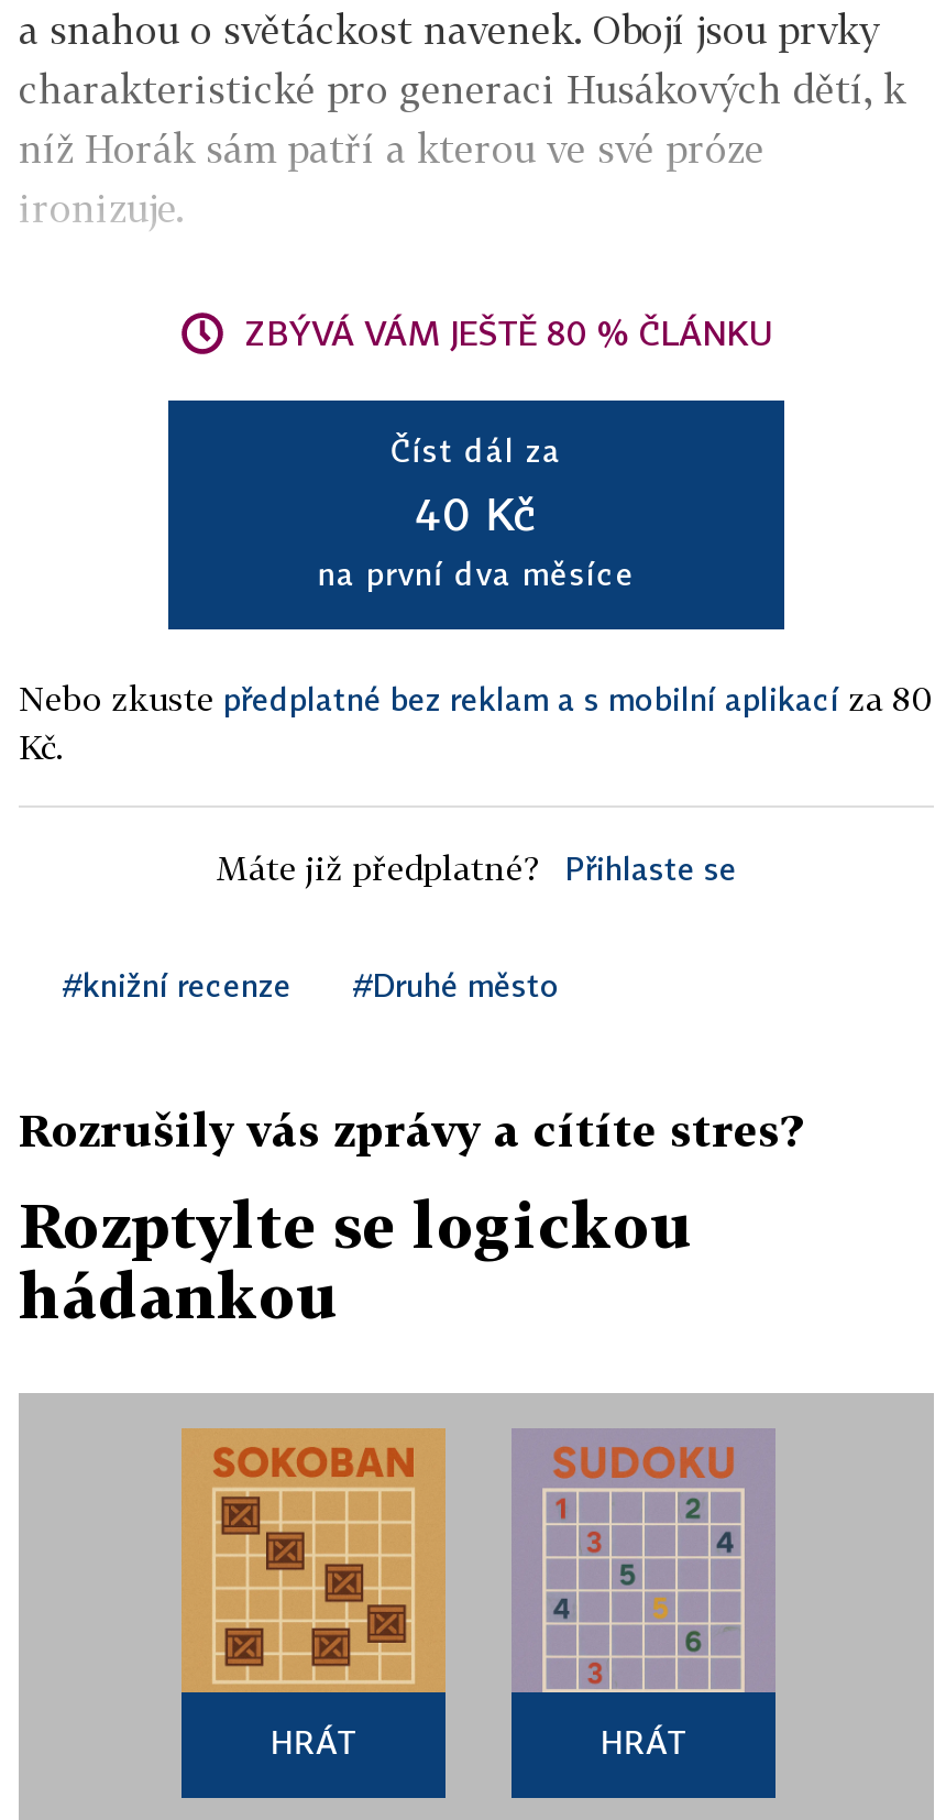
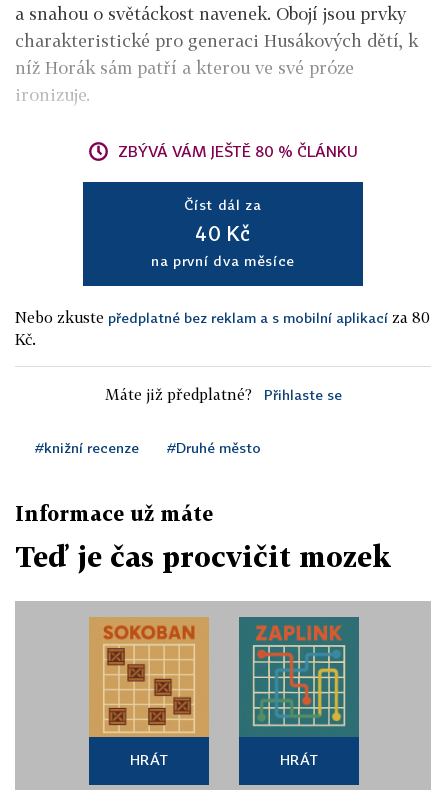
[19,1103,802,1155] Rozrušily vás zprávy a cítíte stres? -> [15,501,213,525] Informace už máte
[19,1188,694,1331] Rozptylte se logickou | hádankou -> [15,540,391,573] Teď je čas procvičit mozek
[514,1430,773,1695] [image] -> [239,617,359,737] [image]

